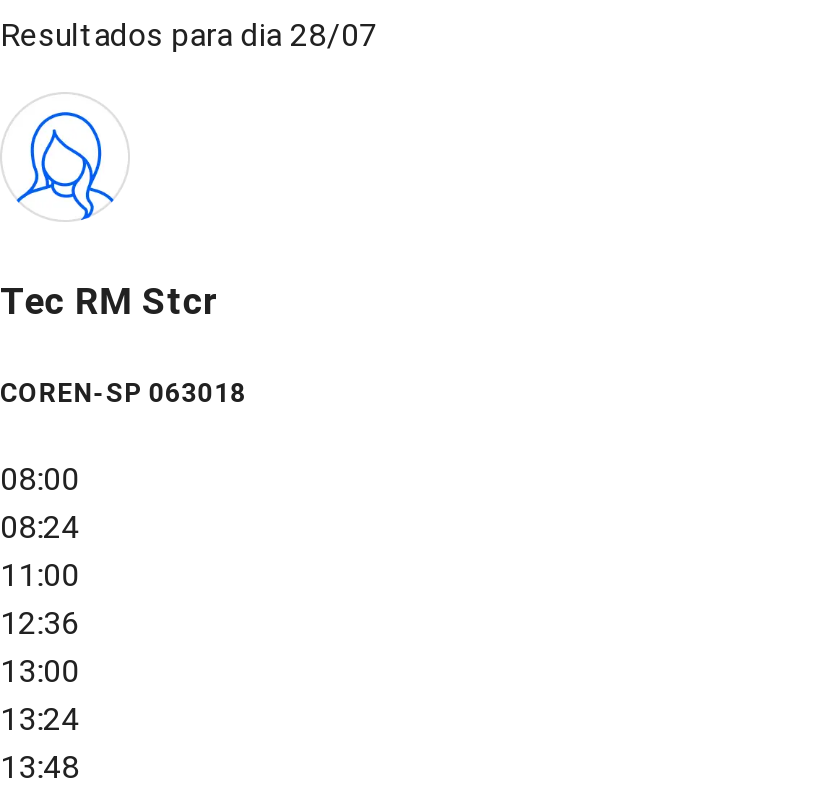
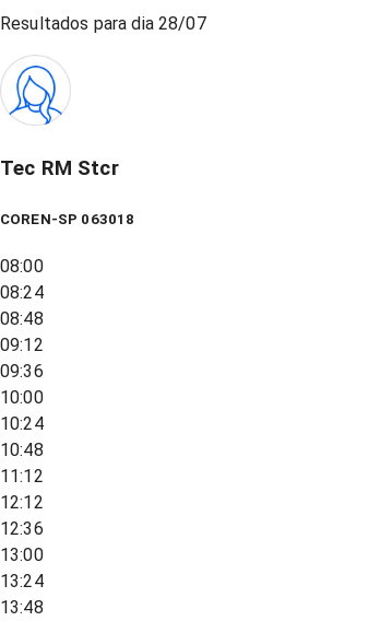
[0,557,80,595] 11:00 -> [0,308,43,512] 08:48 | 09:12 | 09:36 | 10:00 | 10:24 | 10:48 | 11:12 | 12:12

